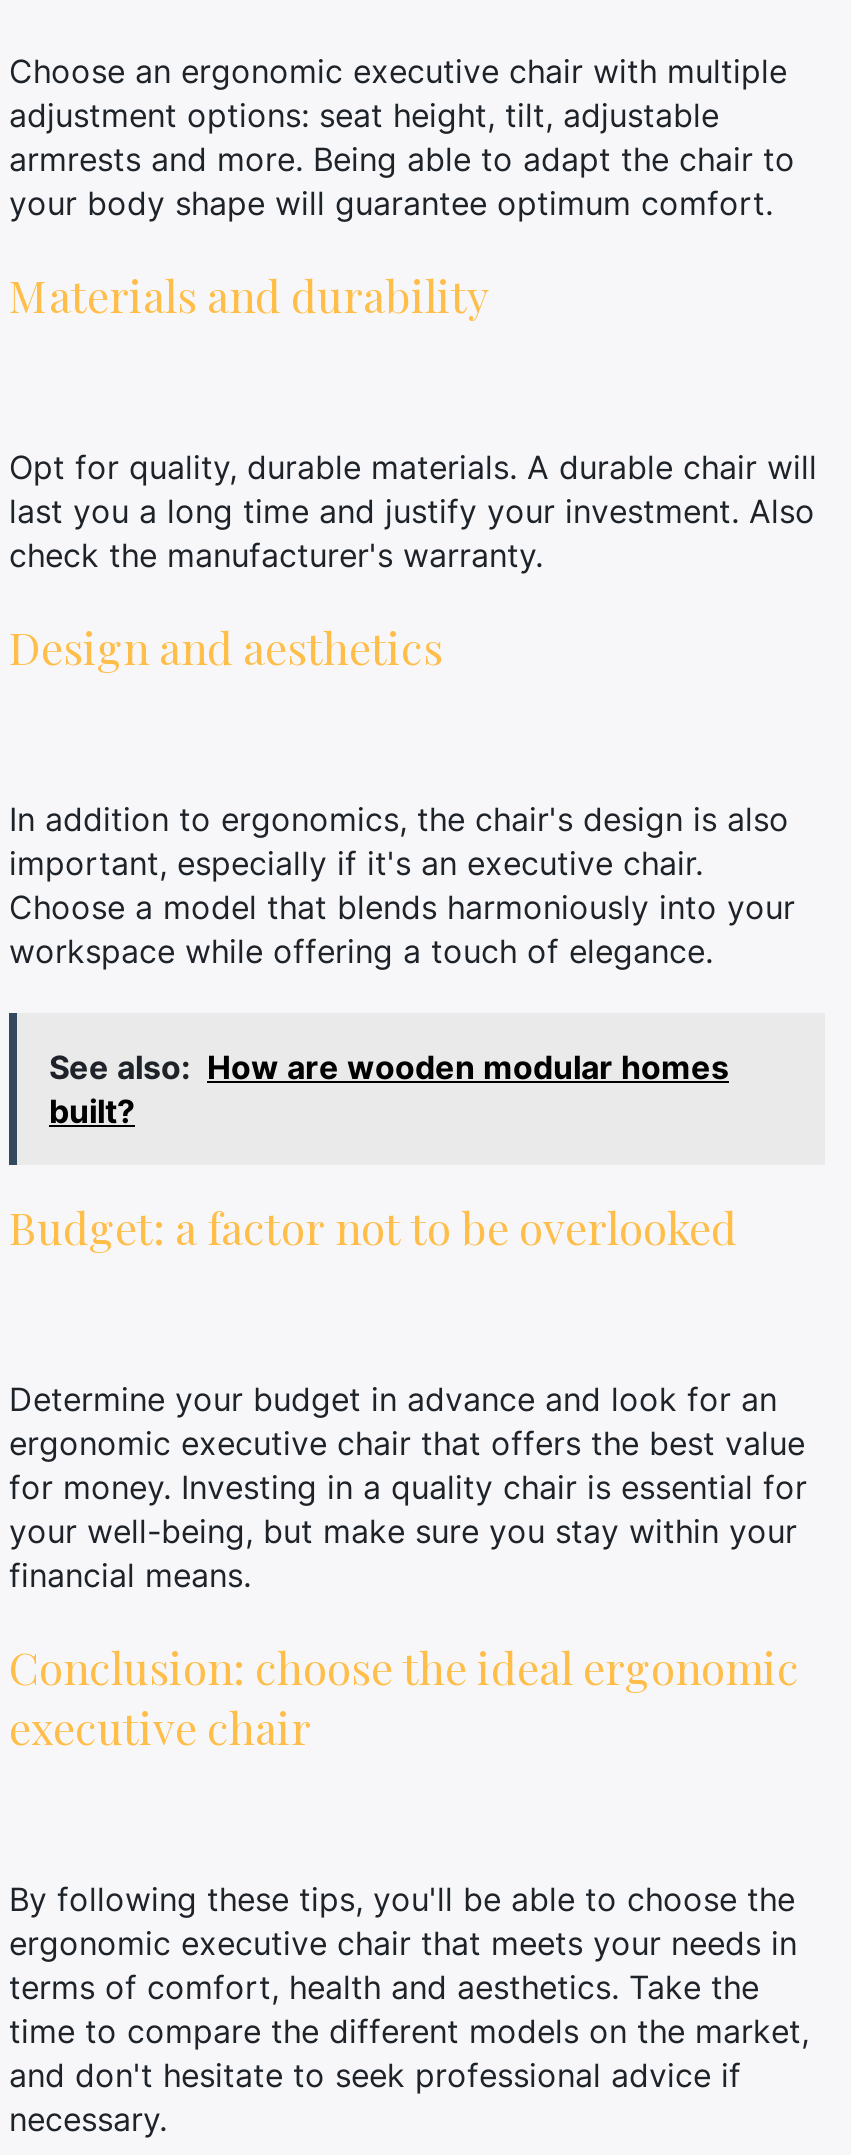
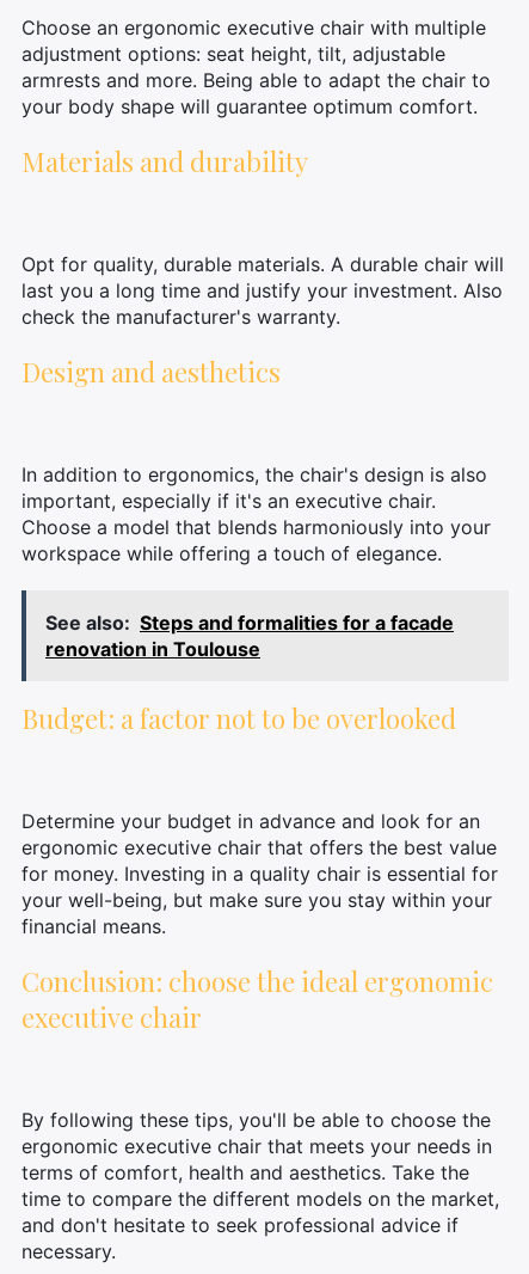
[49,1046,729,1130] See also: How are wooden modular homes | built? -> [45,610,454,661] See also: Steps and formalities for a facade | renovation in Toulouse

